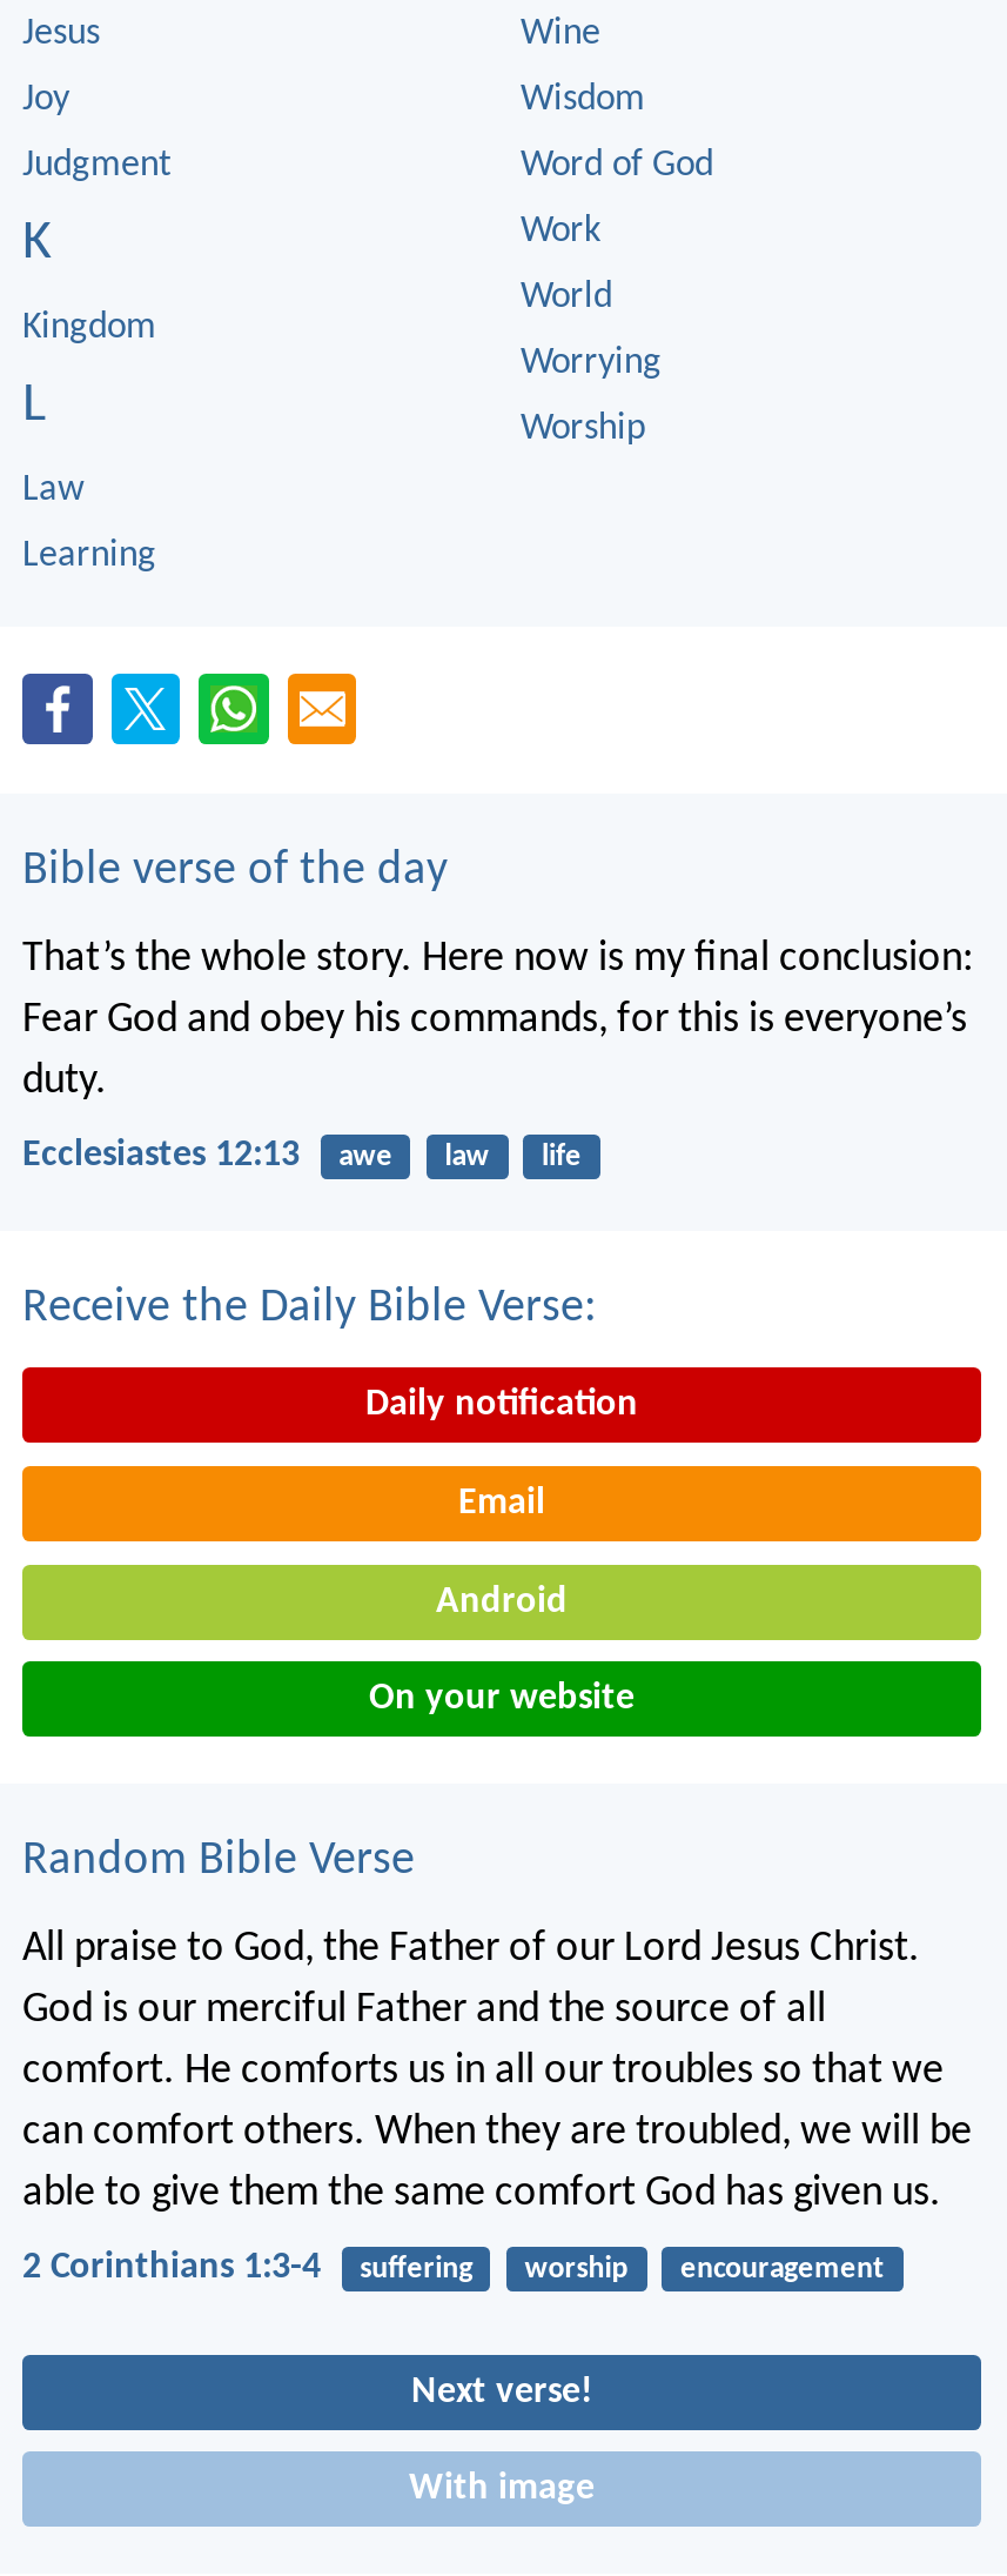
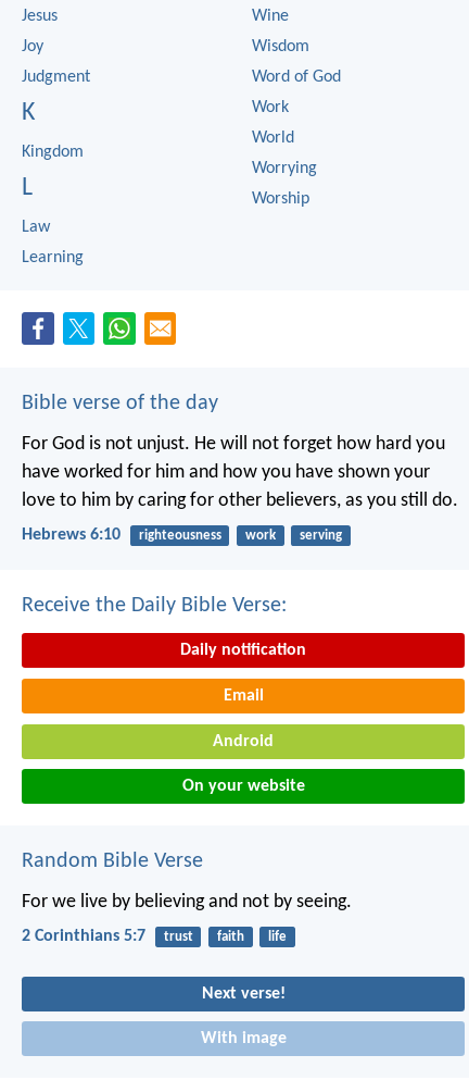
[22,937,974,1104] That’s the whole story. Here now is my final conclusion: | Fear God and obey his commands, for this is everyone’s | duty. -> [22,434,458,511] For God is not unjust. He will not forget how hard you | have worked for him and how you have shown your | love to him by caring for other believers, as you still do.
[22,1137,582,1175] Ecclesiastes 12:13 | awe | law | life -> [22,527,342,544] Hebrews 6:10 | righteousness | work | serving
[22,1927,972,2217] All praise to God, the Father of our Lord Jesus Christ. | God is our merciful Father and the source of all | comfort. He comforts us in all our troubles so that we | can comfort others. When they are troubled, we will be | able to give them the same comfort God has given us. -> [22,892,352,913] For we live by believing and not by seeing.
[22,2250,885,2287] 2 Corinthians 1:3-4 | suffering | worship | encouragement -> [22,928,287,945] 2 Corinthians 5:7 | trust | faith | life

